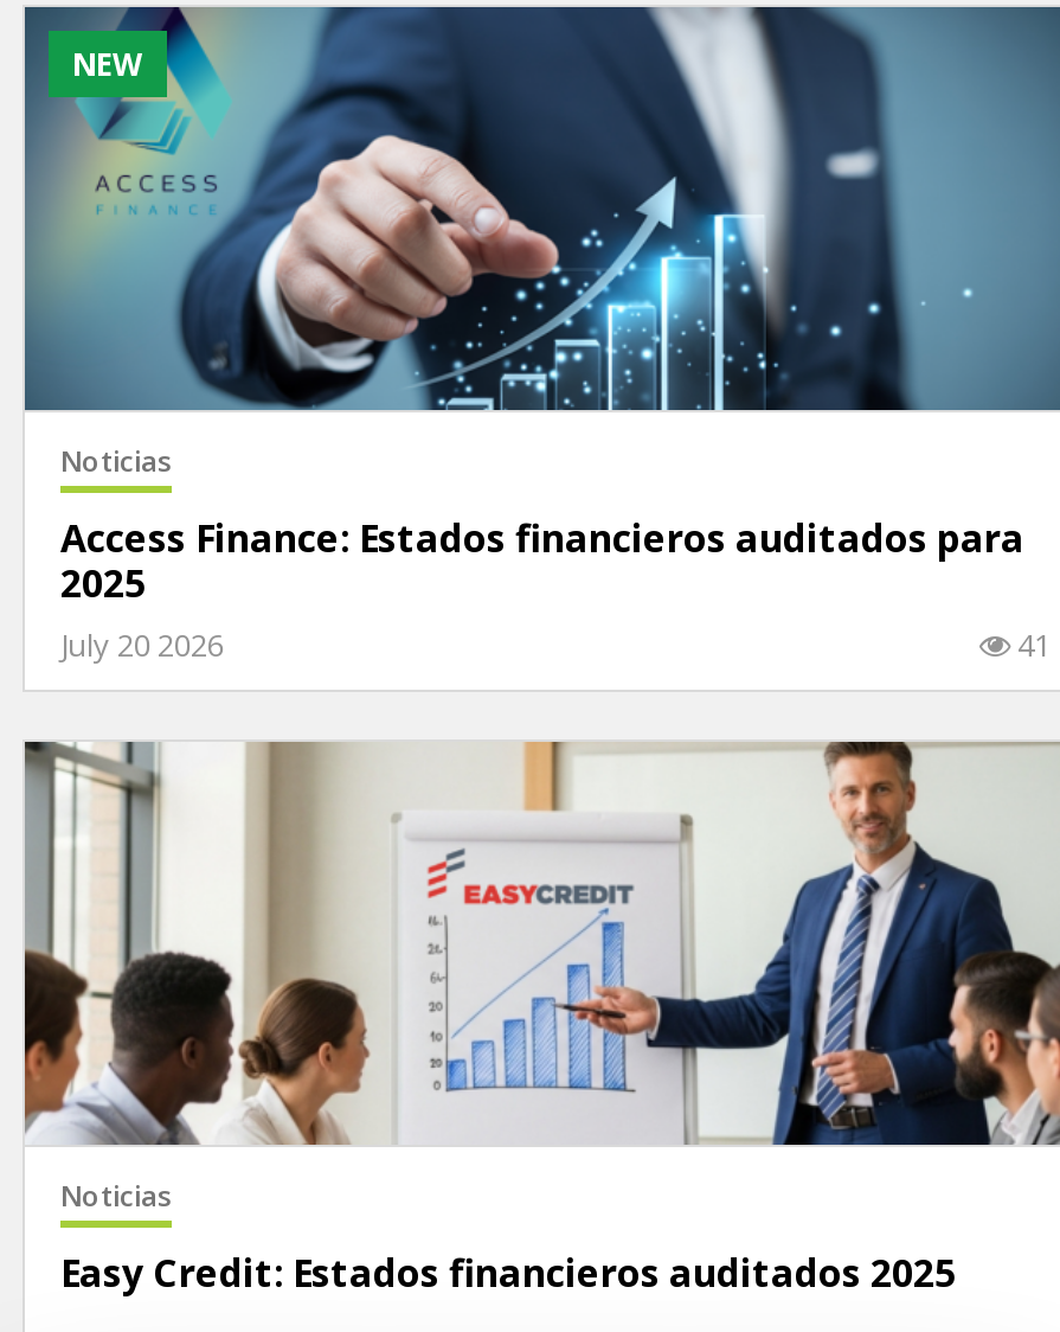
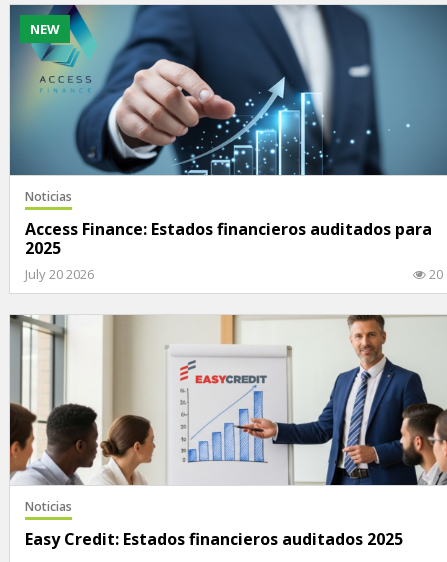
[1010,624,1051,666] 41 -> [426,265,443,283] 20

